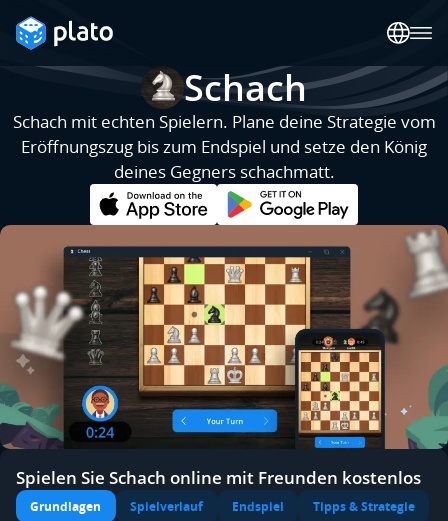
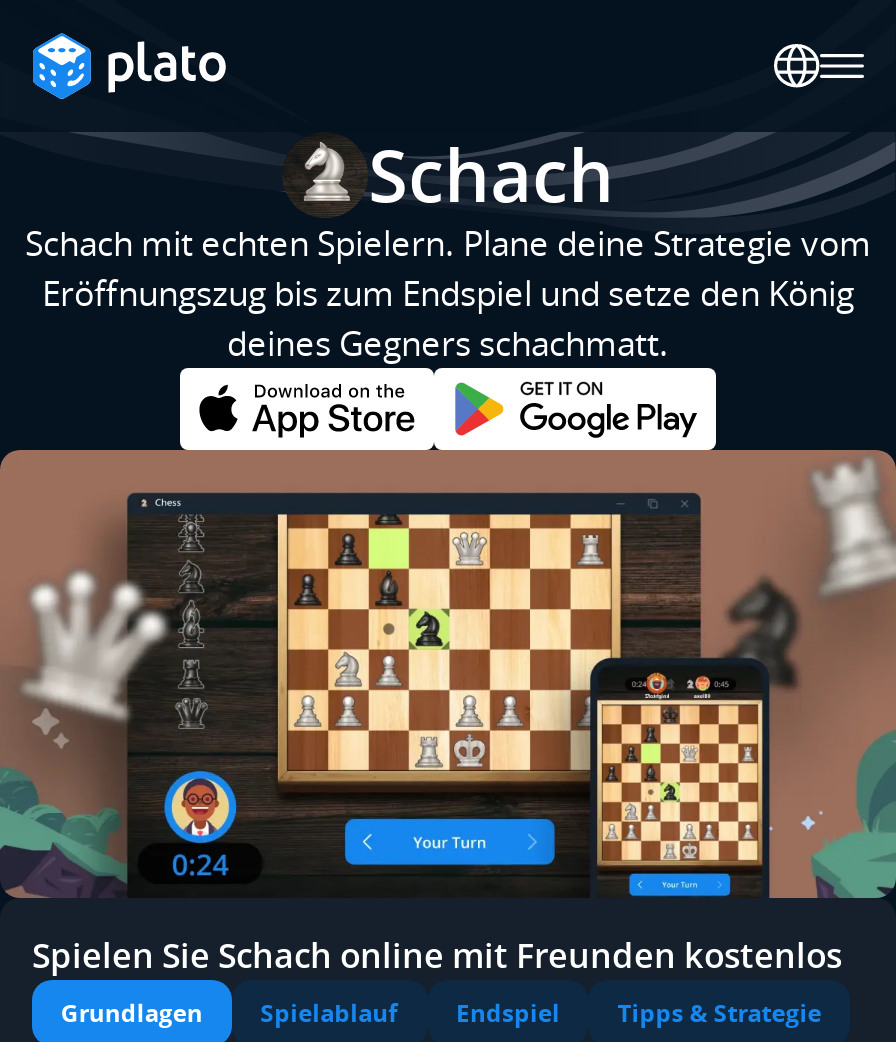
[130,498,203,515] Spielverlauf -> [260,995,398,1029] Spielablauf

